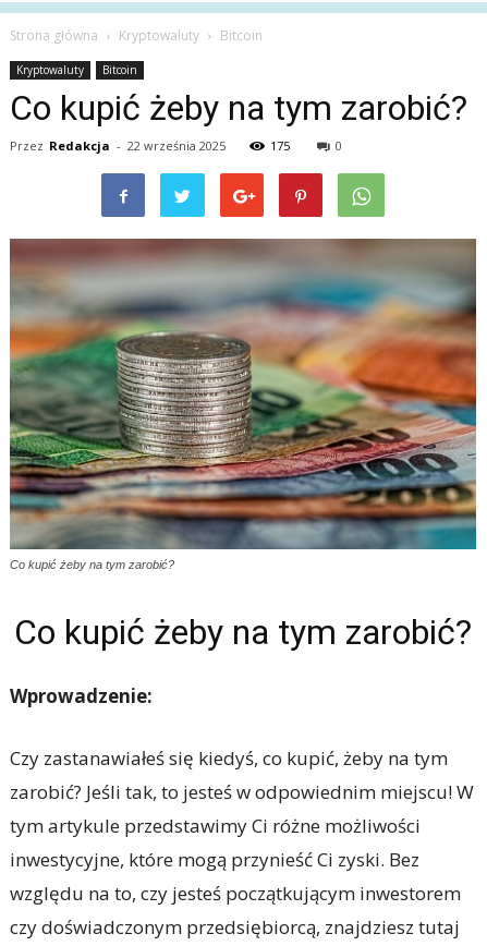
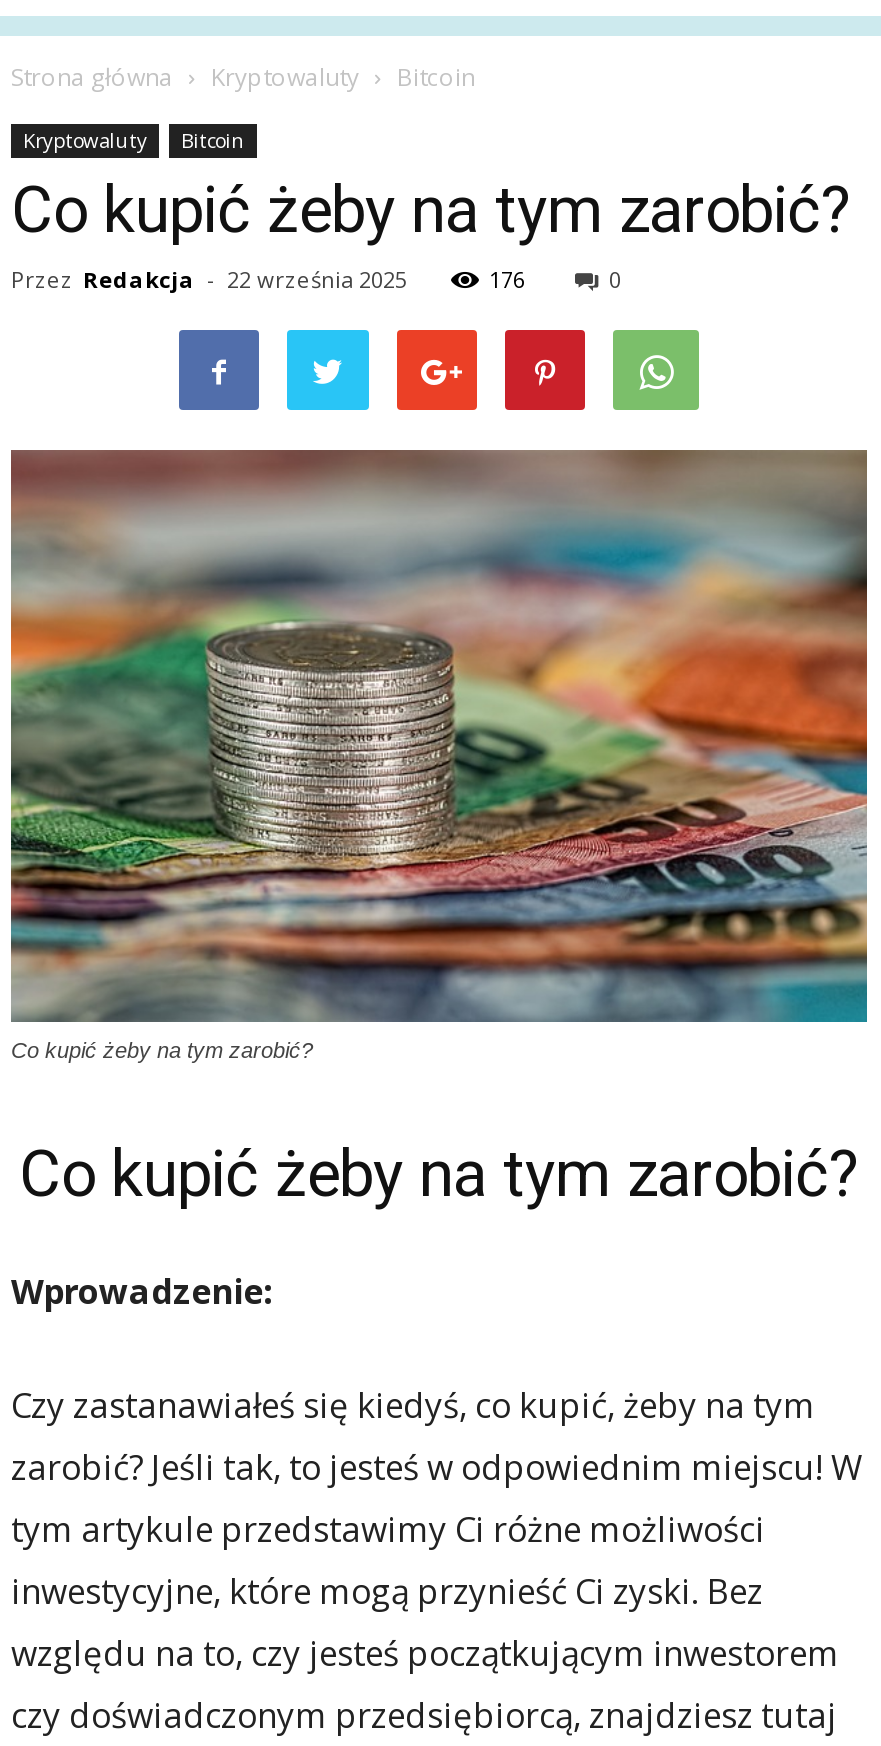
[270,137,290,154] 175 -> [489,264,525,294] 176

